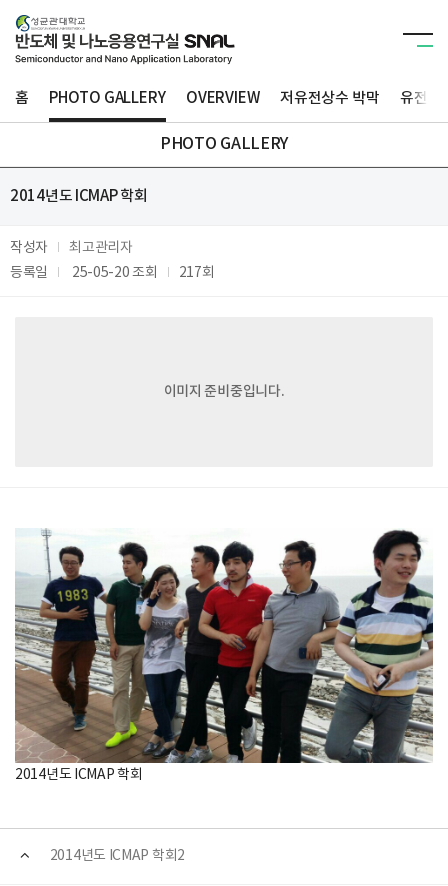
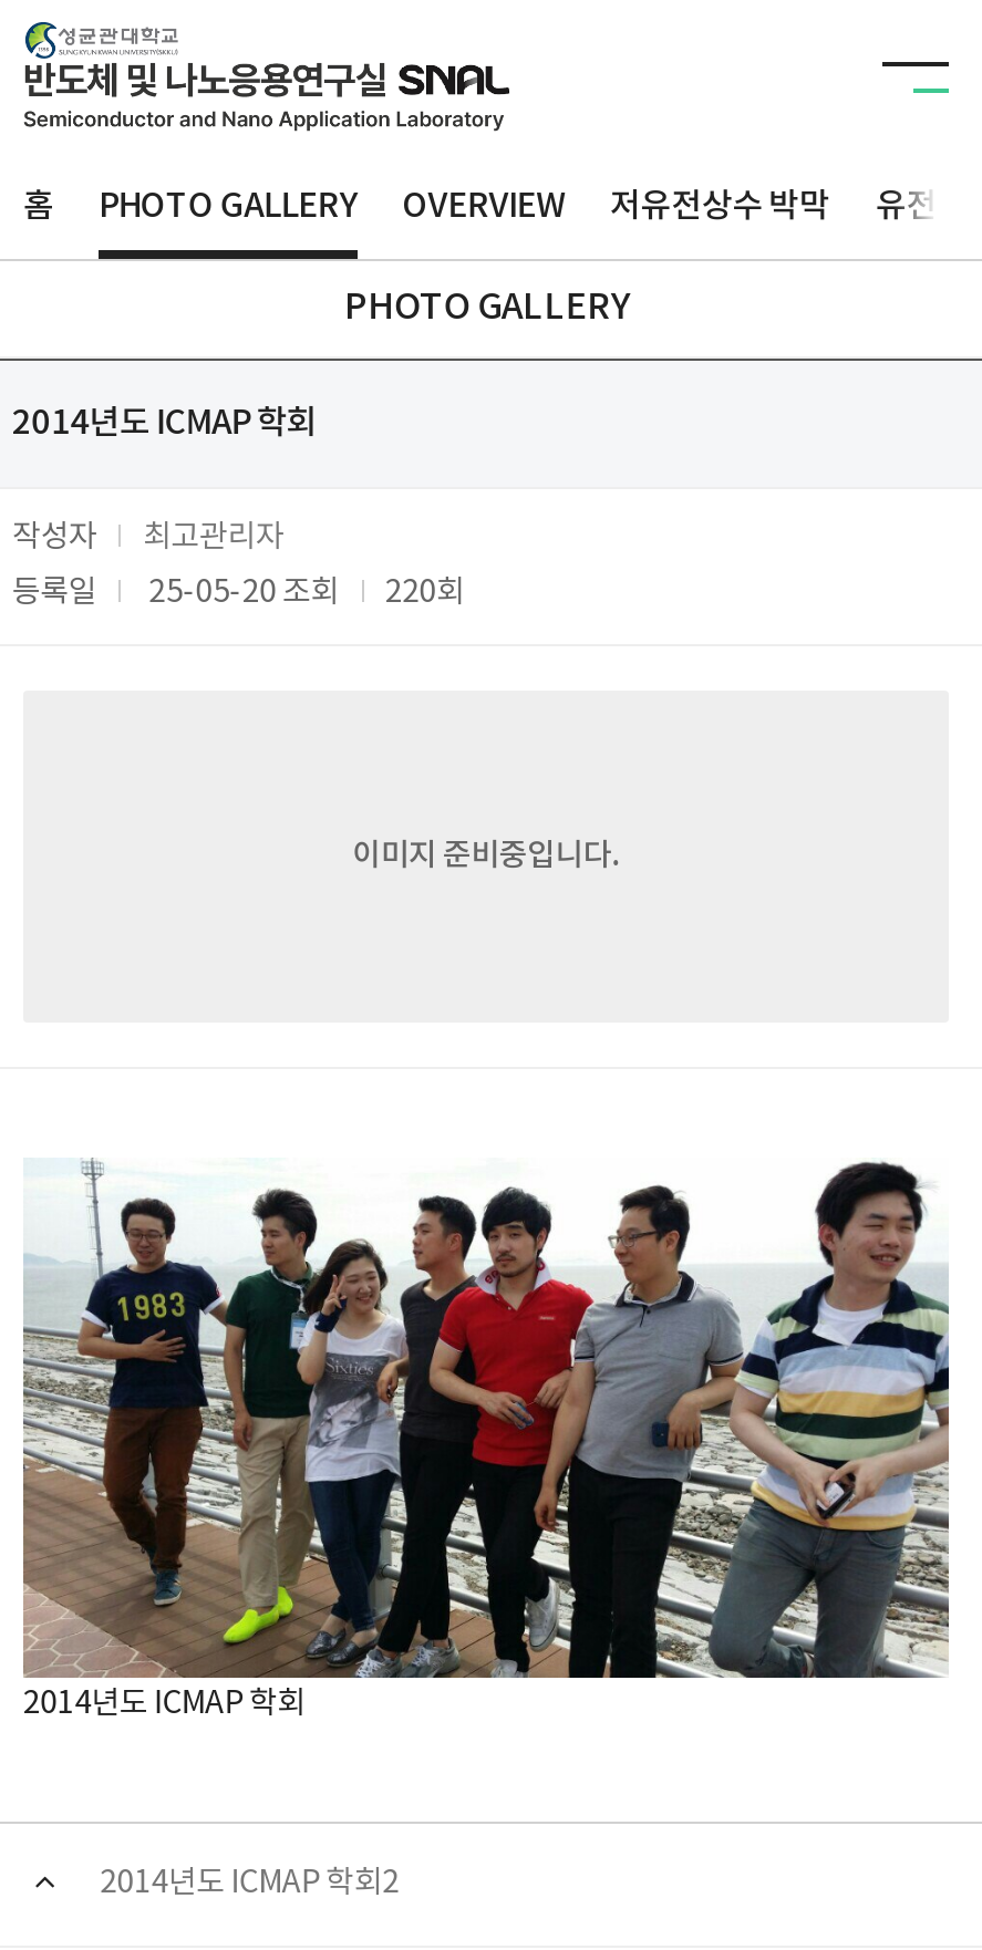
[10,265,214,281] 등록일 25-05-20 조회 217회 -> [12,575,465,611] 등록일 25-05-20 조회 220회

